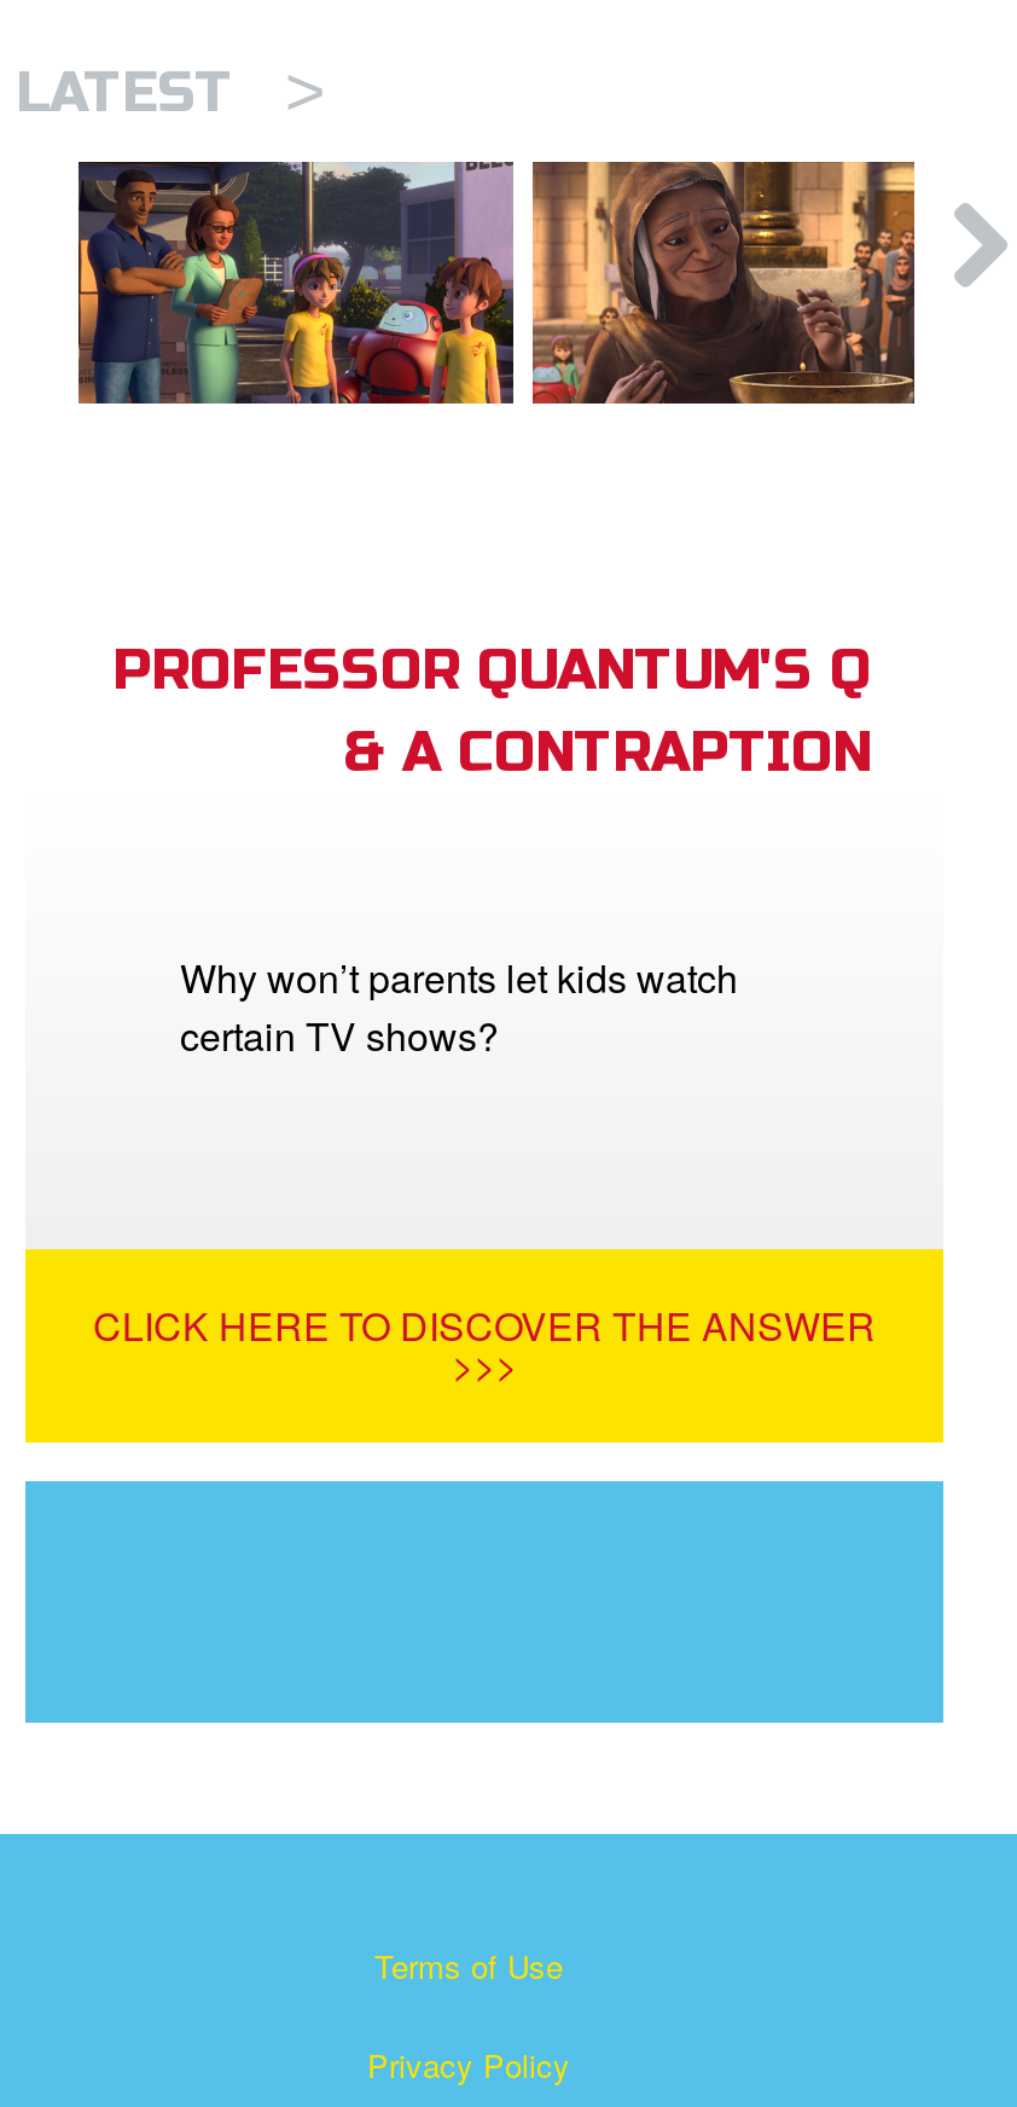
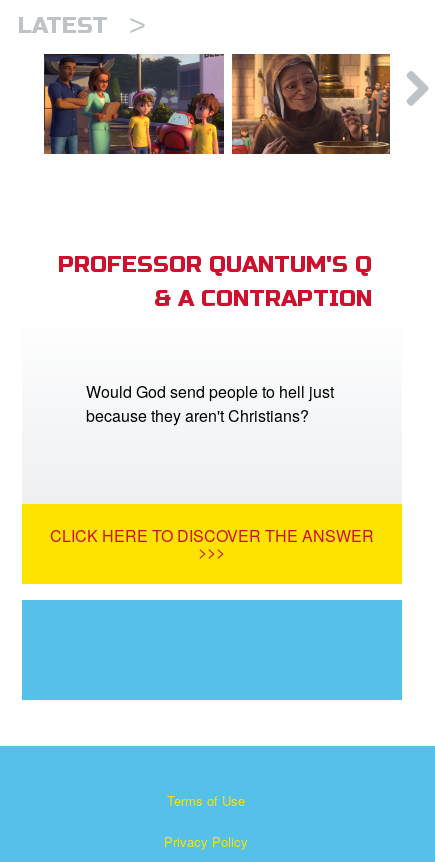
[180,951,738,1064] Why won’t parents let kids watch | certain TV shows? -> [86,380,334,427] Would God send people to hell just | because they aren't Christians?

